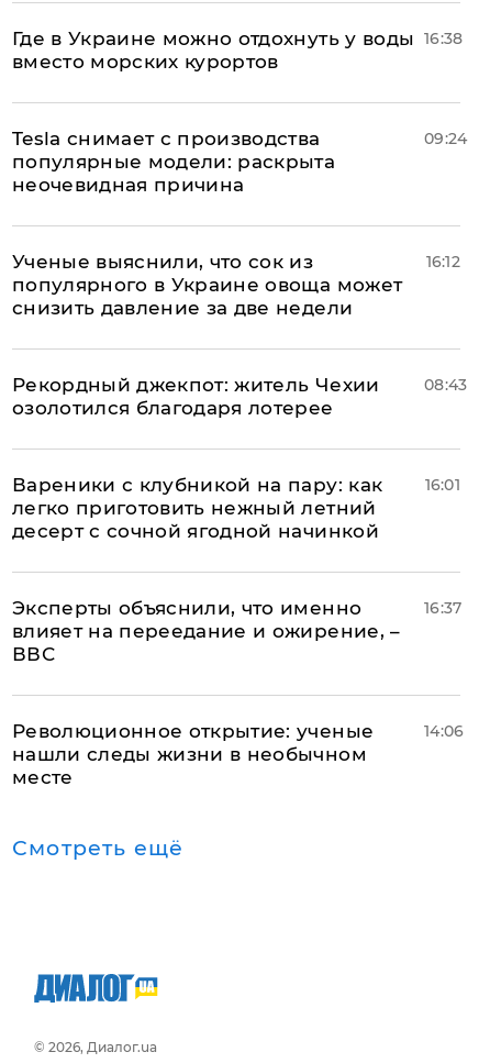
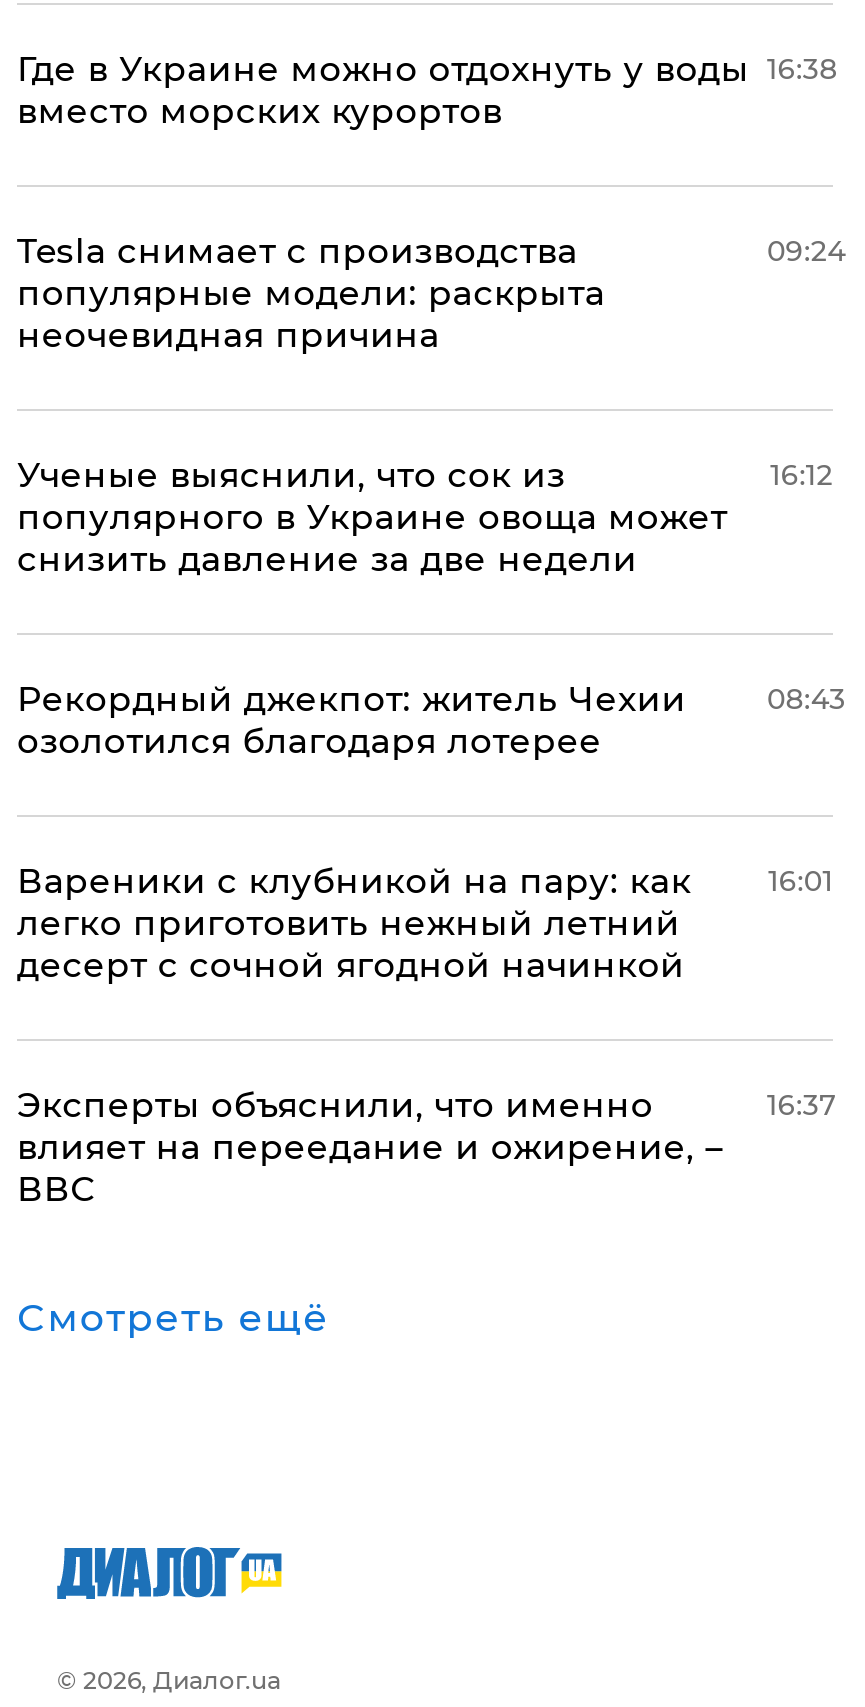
[12,720,374,788] Революционное открытие: ученые | нашли следы жизни в необычном | месте -> none
[424,721,464,741] 14:06 -> none

